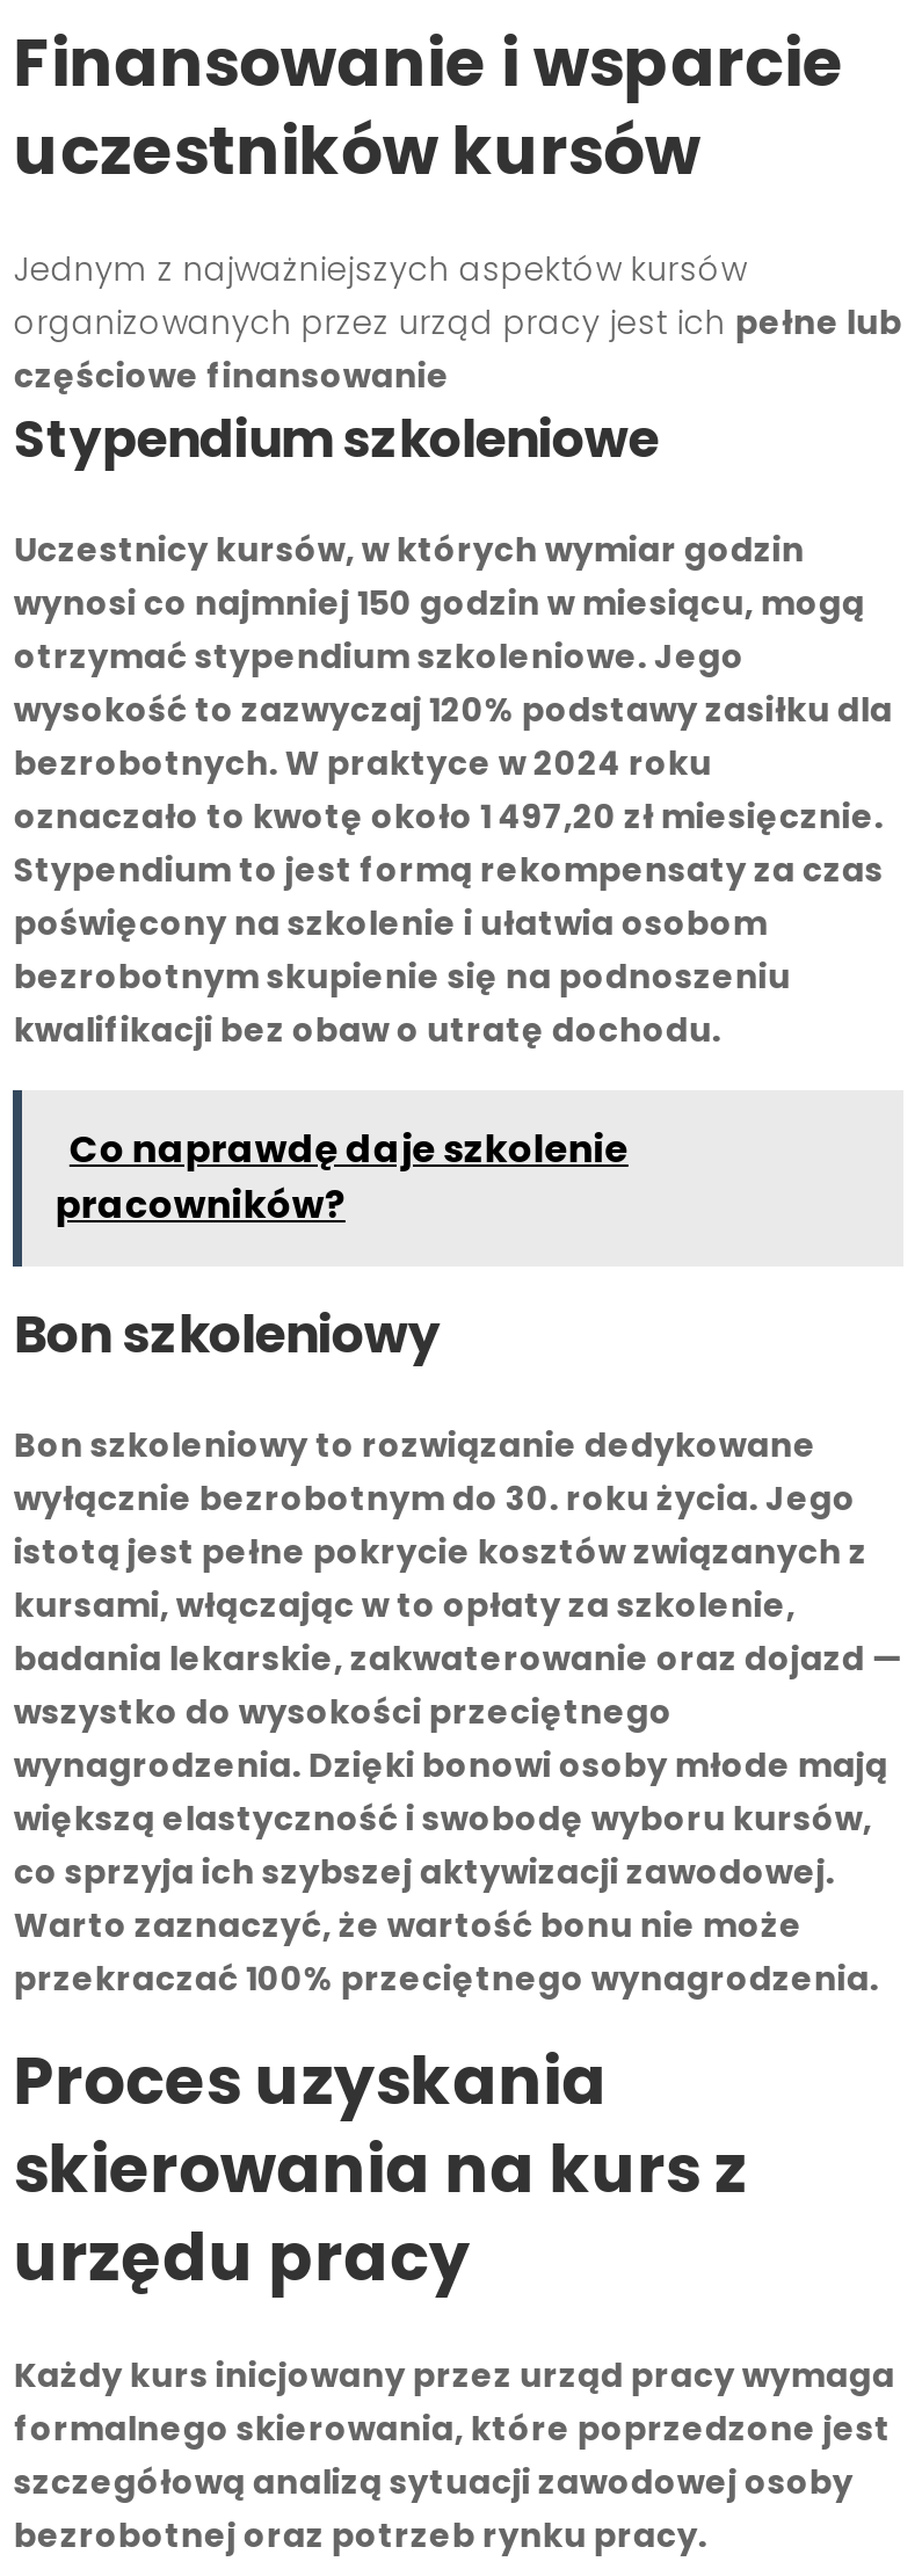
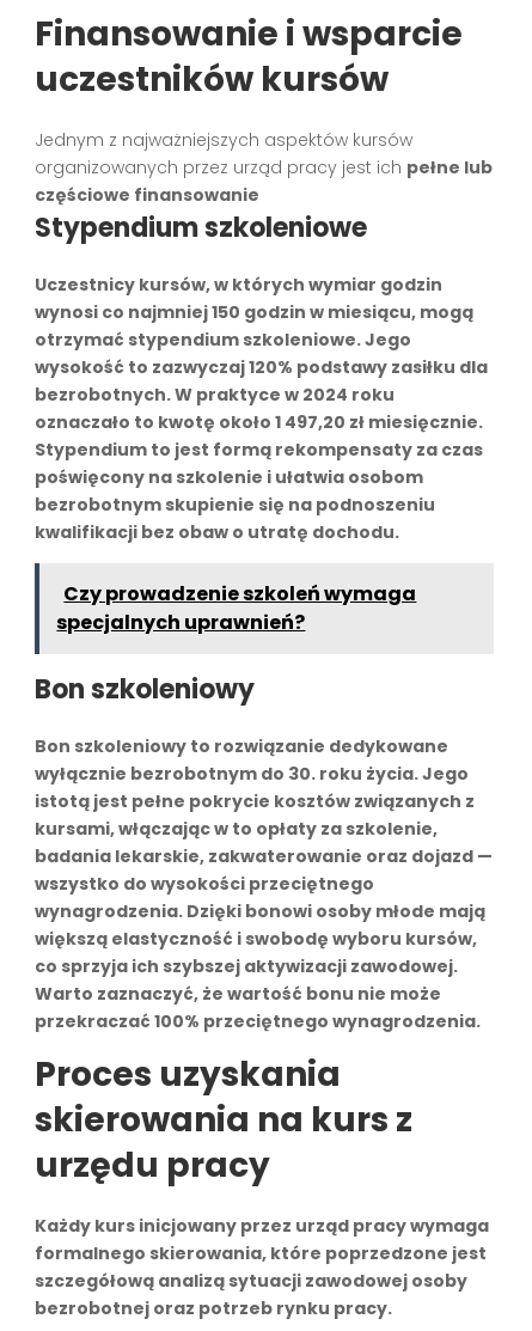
[55,1123,628,1232] Co naprawdę daje szkolenie | pracowników? -> [57,580,417,636] Czy prowadzenie szkoleń wymaga | specjalnych uprawnień?

